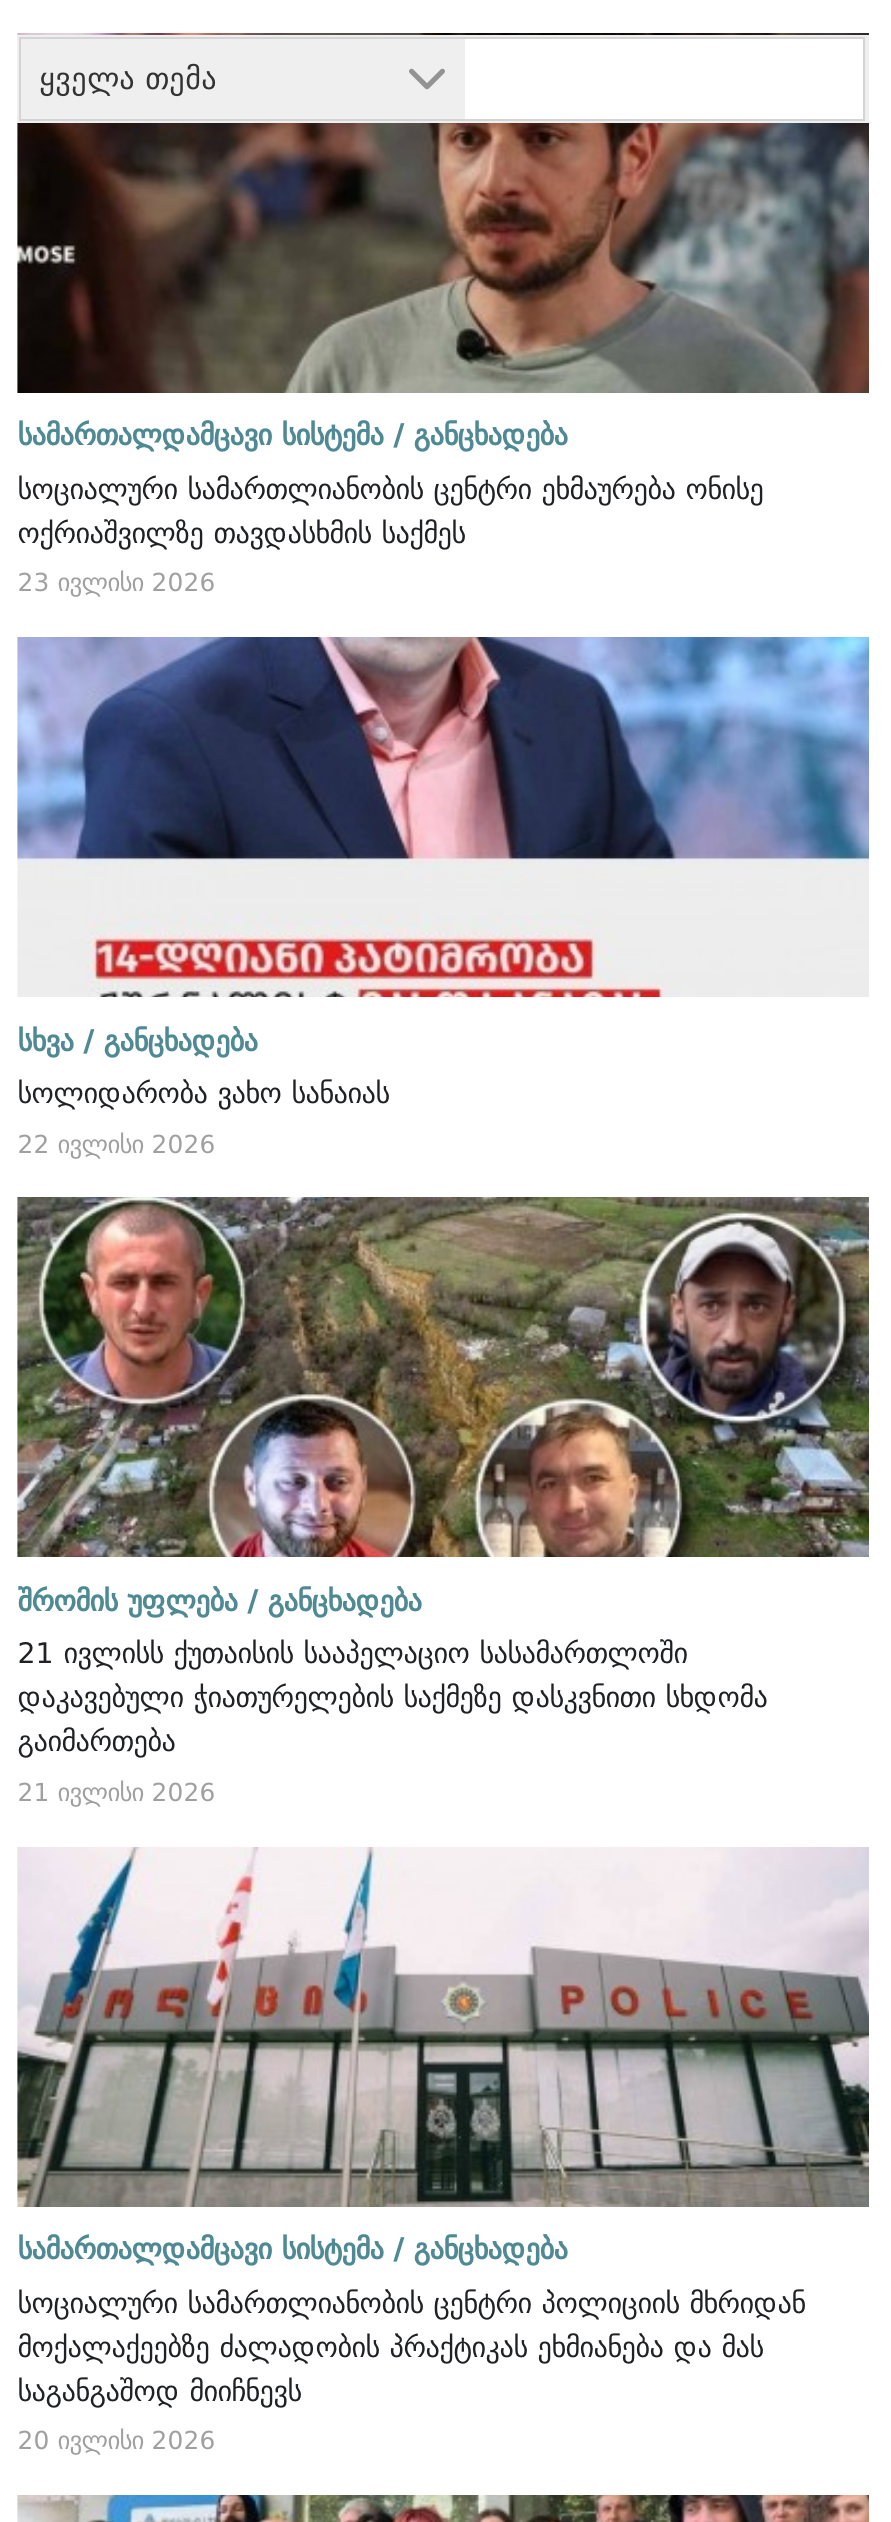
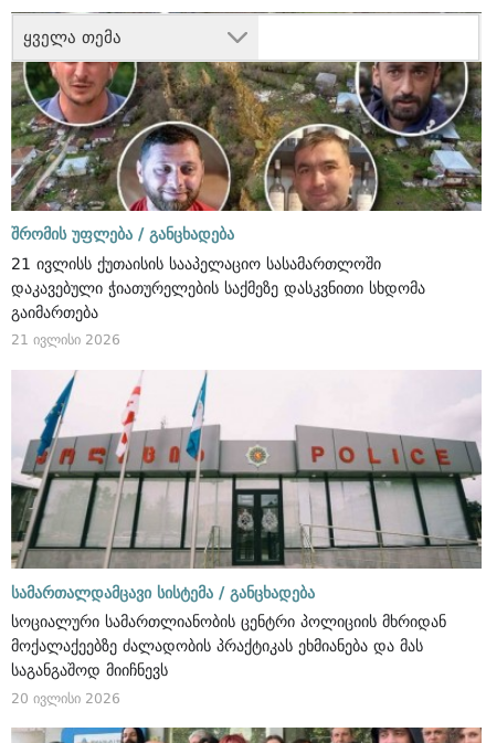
[15,121,869,598] [image] | სამართალდამცავი სისტემა / განცხადება | სოციალური სამართლიანობის ცენტრი ეხმაურება ონისე | ოქრიაშვილზე თავდასხმის საქმეს | 23 ივლისი 2026 -> none
[17,635,871,863] [image] -> none
[17,935,663,1158] [image] | სხვა / განცხადება | სოლიდარობა ვახო სანაიას | 22 ივლისი 2026 -> none
[15,1197,871,1289] [image] -> none

